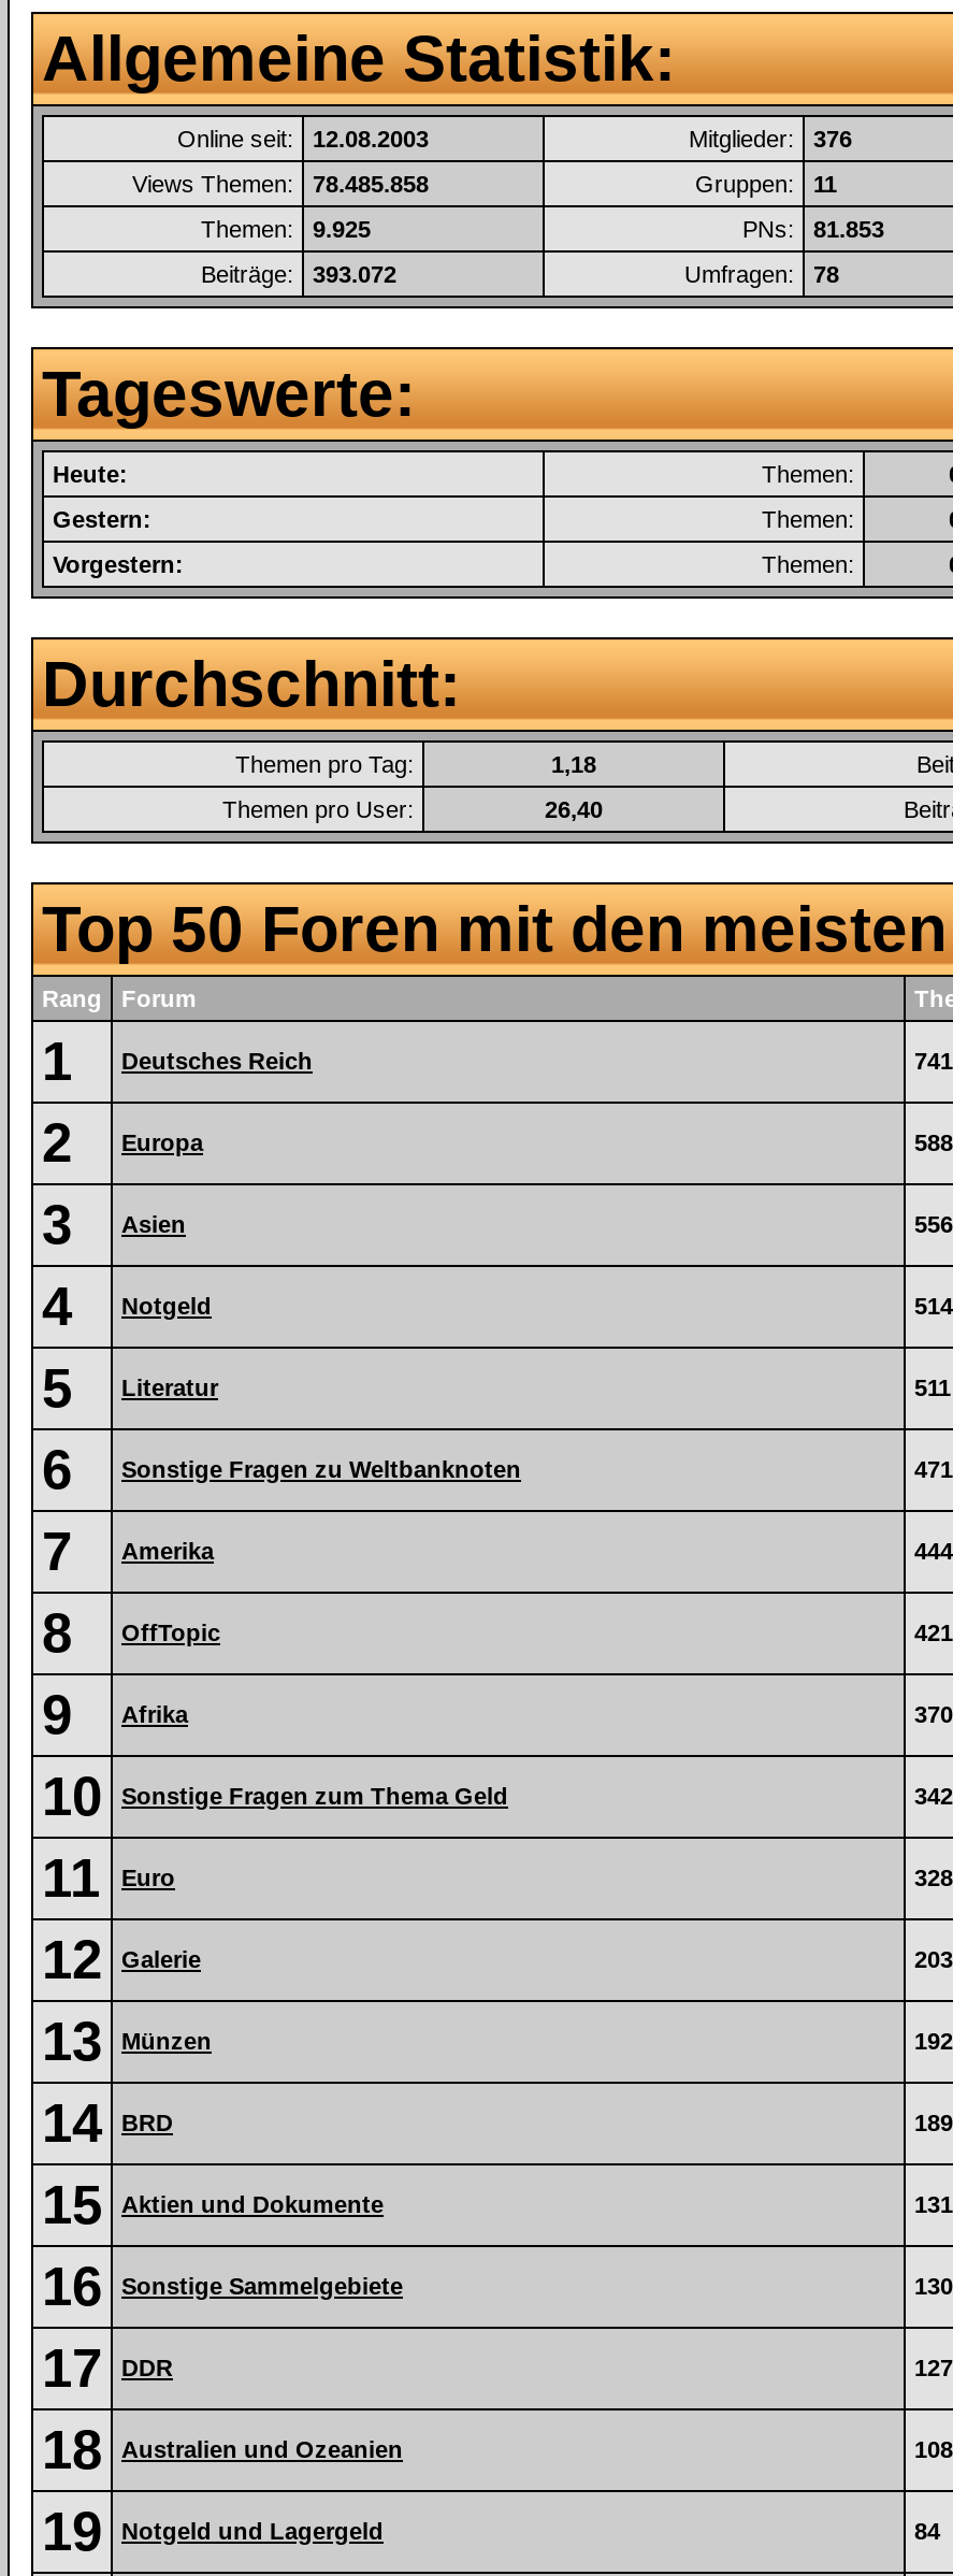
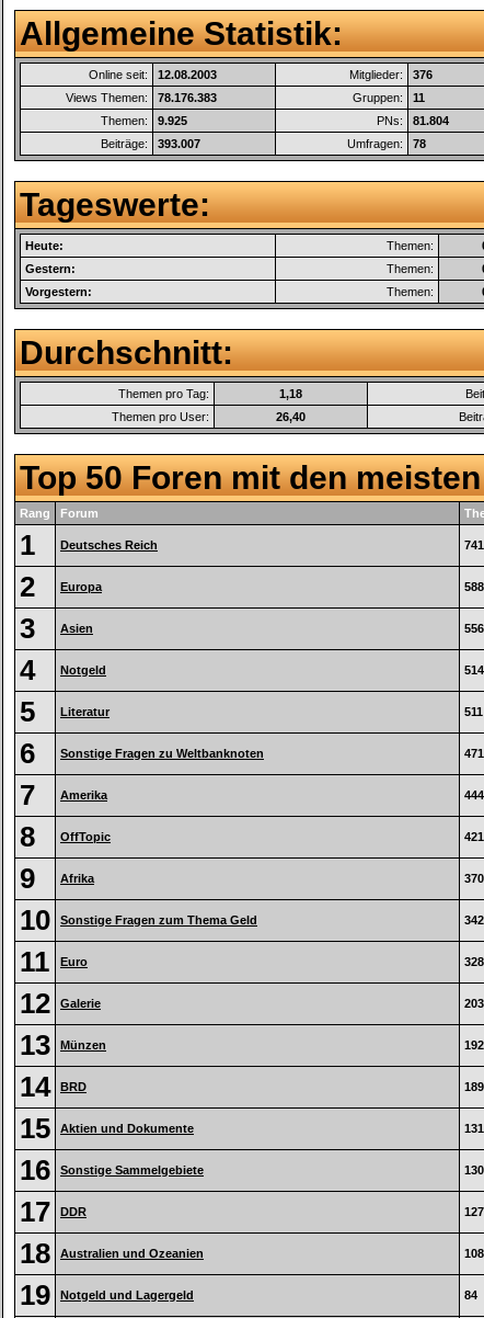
[132,171,429,197] Views Themen: 78.485.858 -> [66,91,217,104] Views Themen: 78.176.383
[742,216,884,242] PNs: 81.853 -> [377,114,449,127] PNs: 81.804
[201,261,396,287] Beiträge: 393.072 -> [101,137,200,150] Beiträge: 393.007

